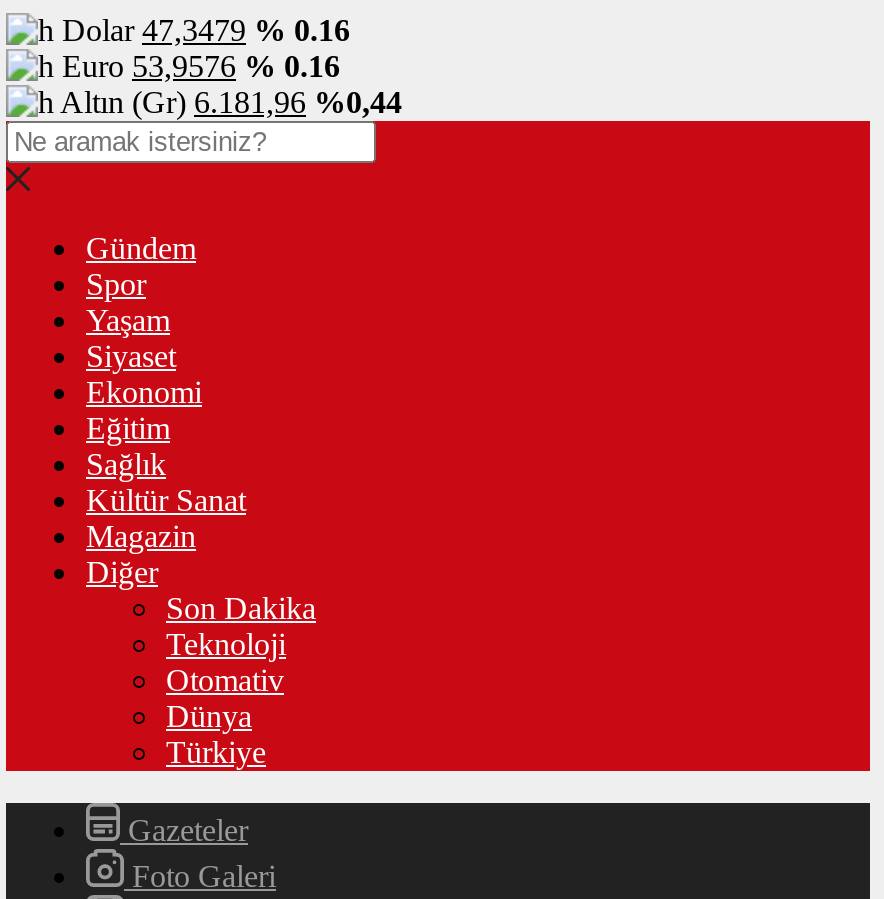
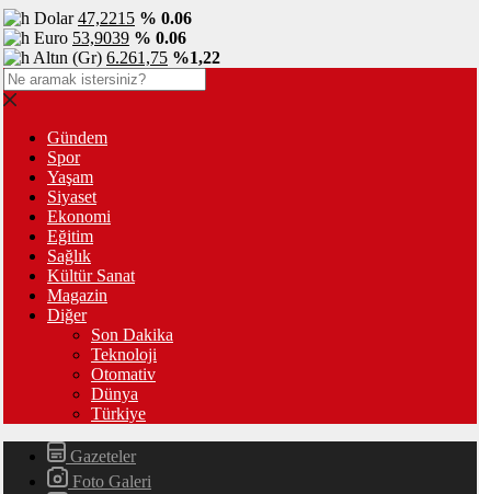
[62,13,350,47] Dolar 47,3479 % 0.16 -> [34,9,192,27] Dolar 47,2215 % 0.06
[62,49,340,83] Euro 53,9576 % 0.16 -> [34,28,186,47] Euro 53,9039 % 0.06
[60,85,402,119] Altın (Gr) 6.181,96 %0,44 -> [33,48,220,67] Altın (Gr) 6.261,75 %1,22

